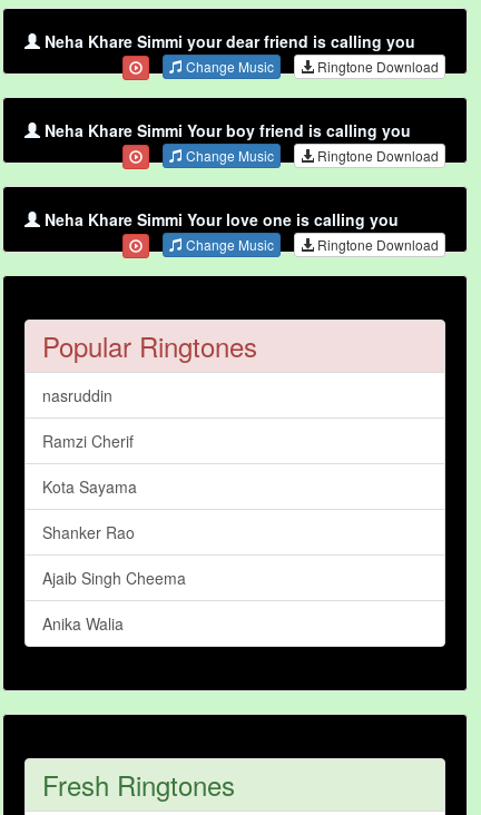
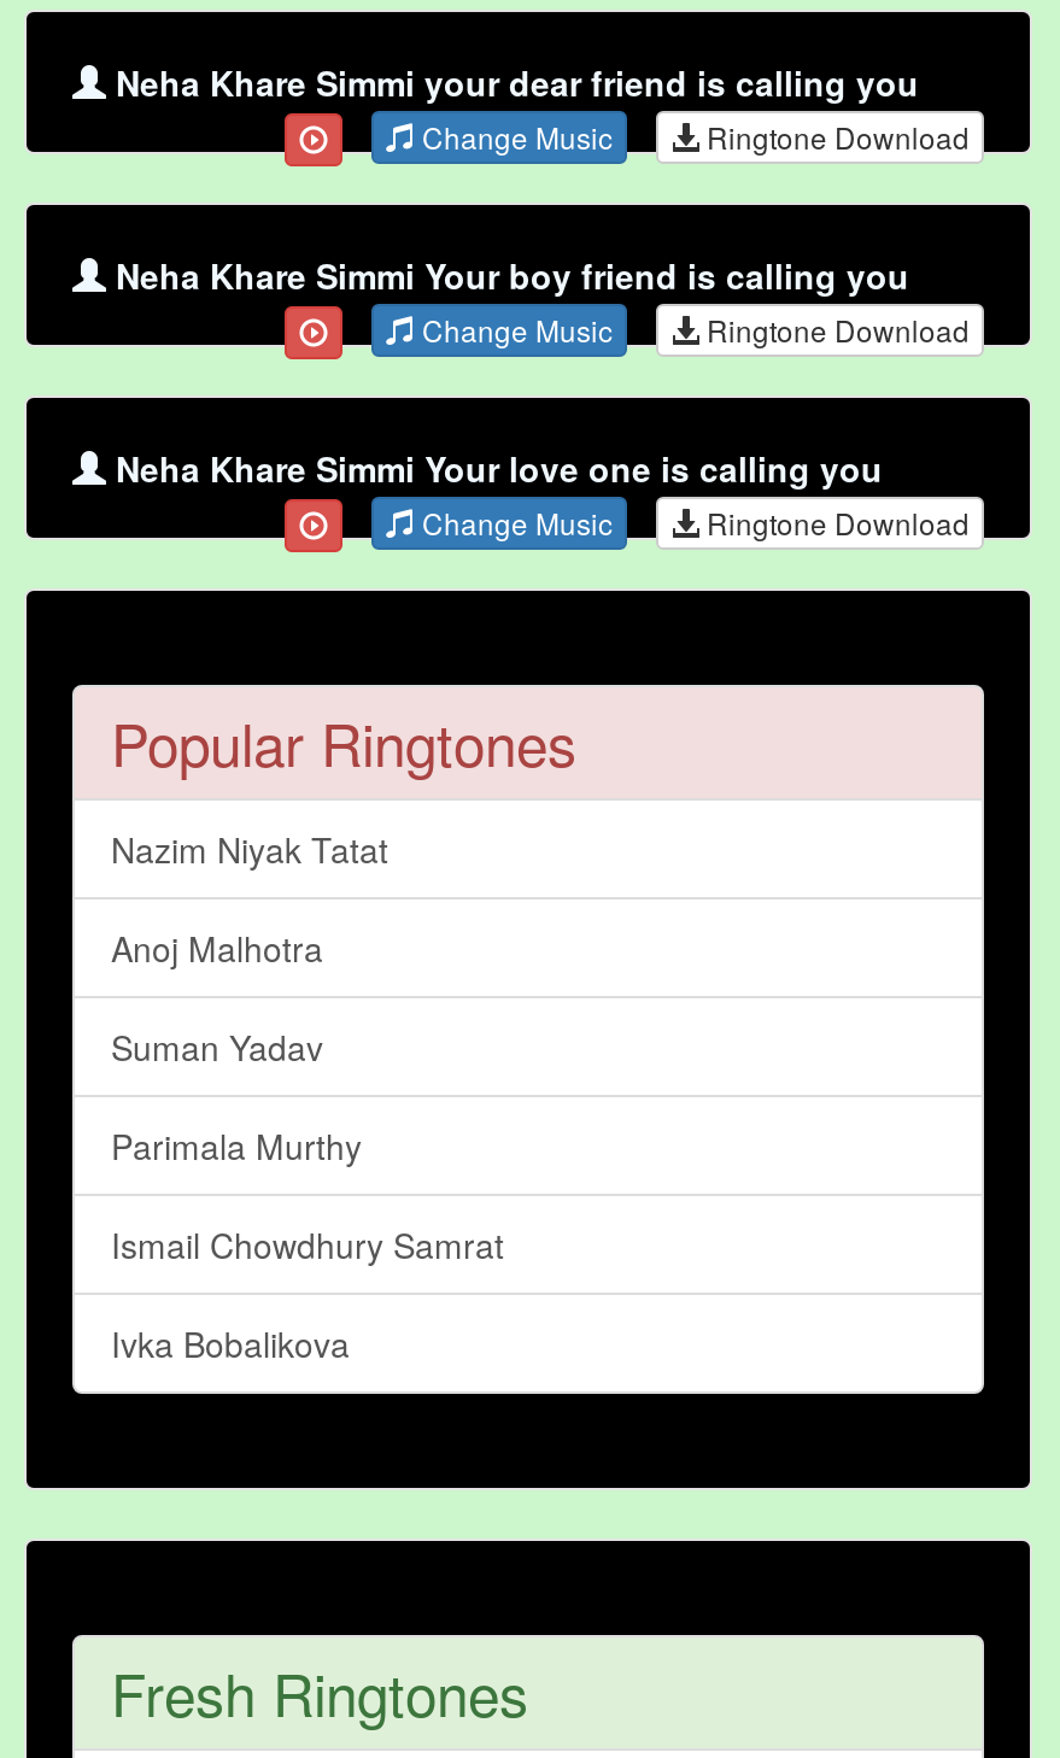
[42,384,112,407] nasruddin -> [111,825,388,873] Nazim Niyak Tatat
[42,430,134,452] Ramzi Cherif -> [111,924,323,972] Anoj Malhotra
[42,476,137,498] Kota Sayama -> [111,1023,323,1071] Suman Yadav
[42,521,135,544] Shanker Rao -> [111,1122,362,1170] Parimala Murthy
[42,567,186,589] Ajaib Singh Cheema -> [111,1221,504,1269] Ismail Chowdhury Samrat
[42,613,124,635] Anika Walia -> [111,1320,350,1368] Ivka Bobalikova

